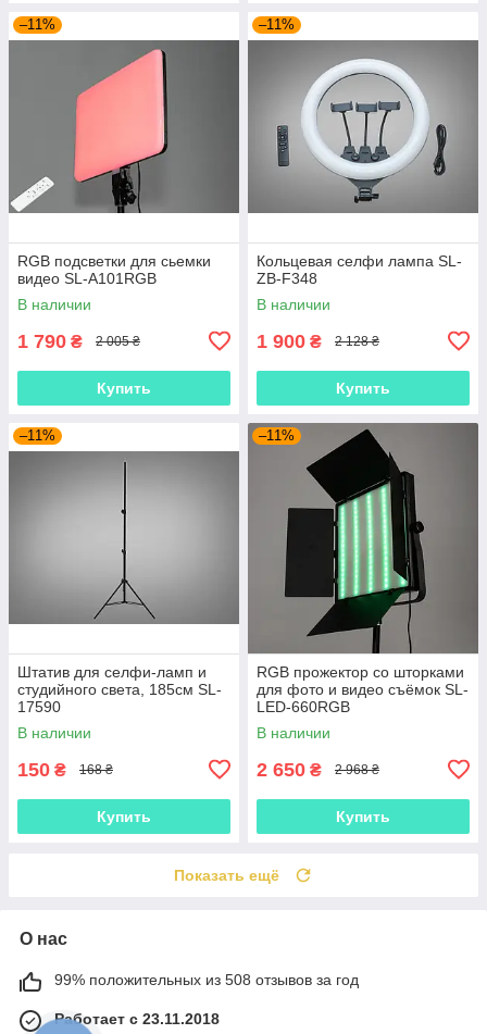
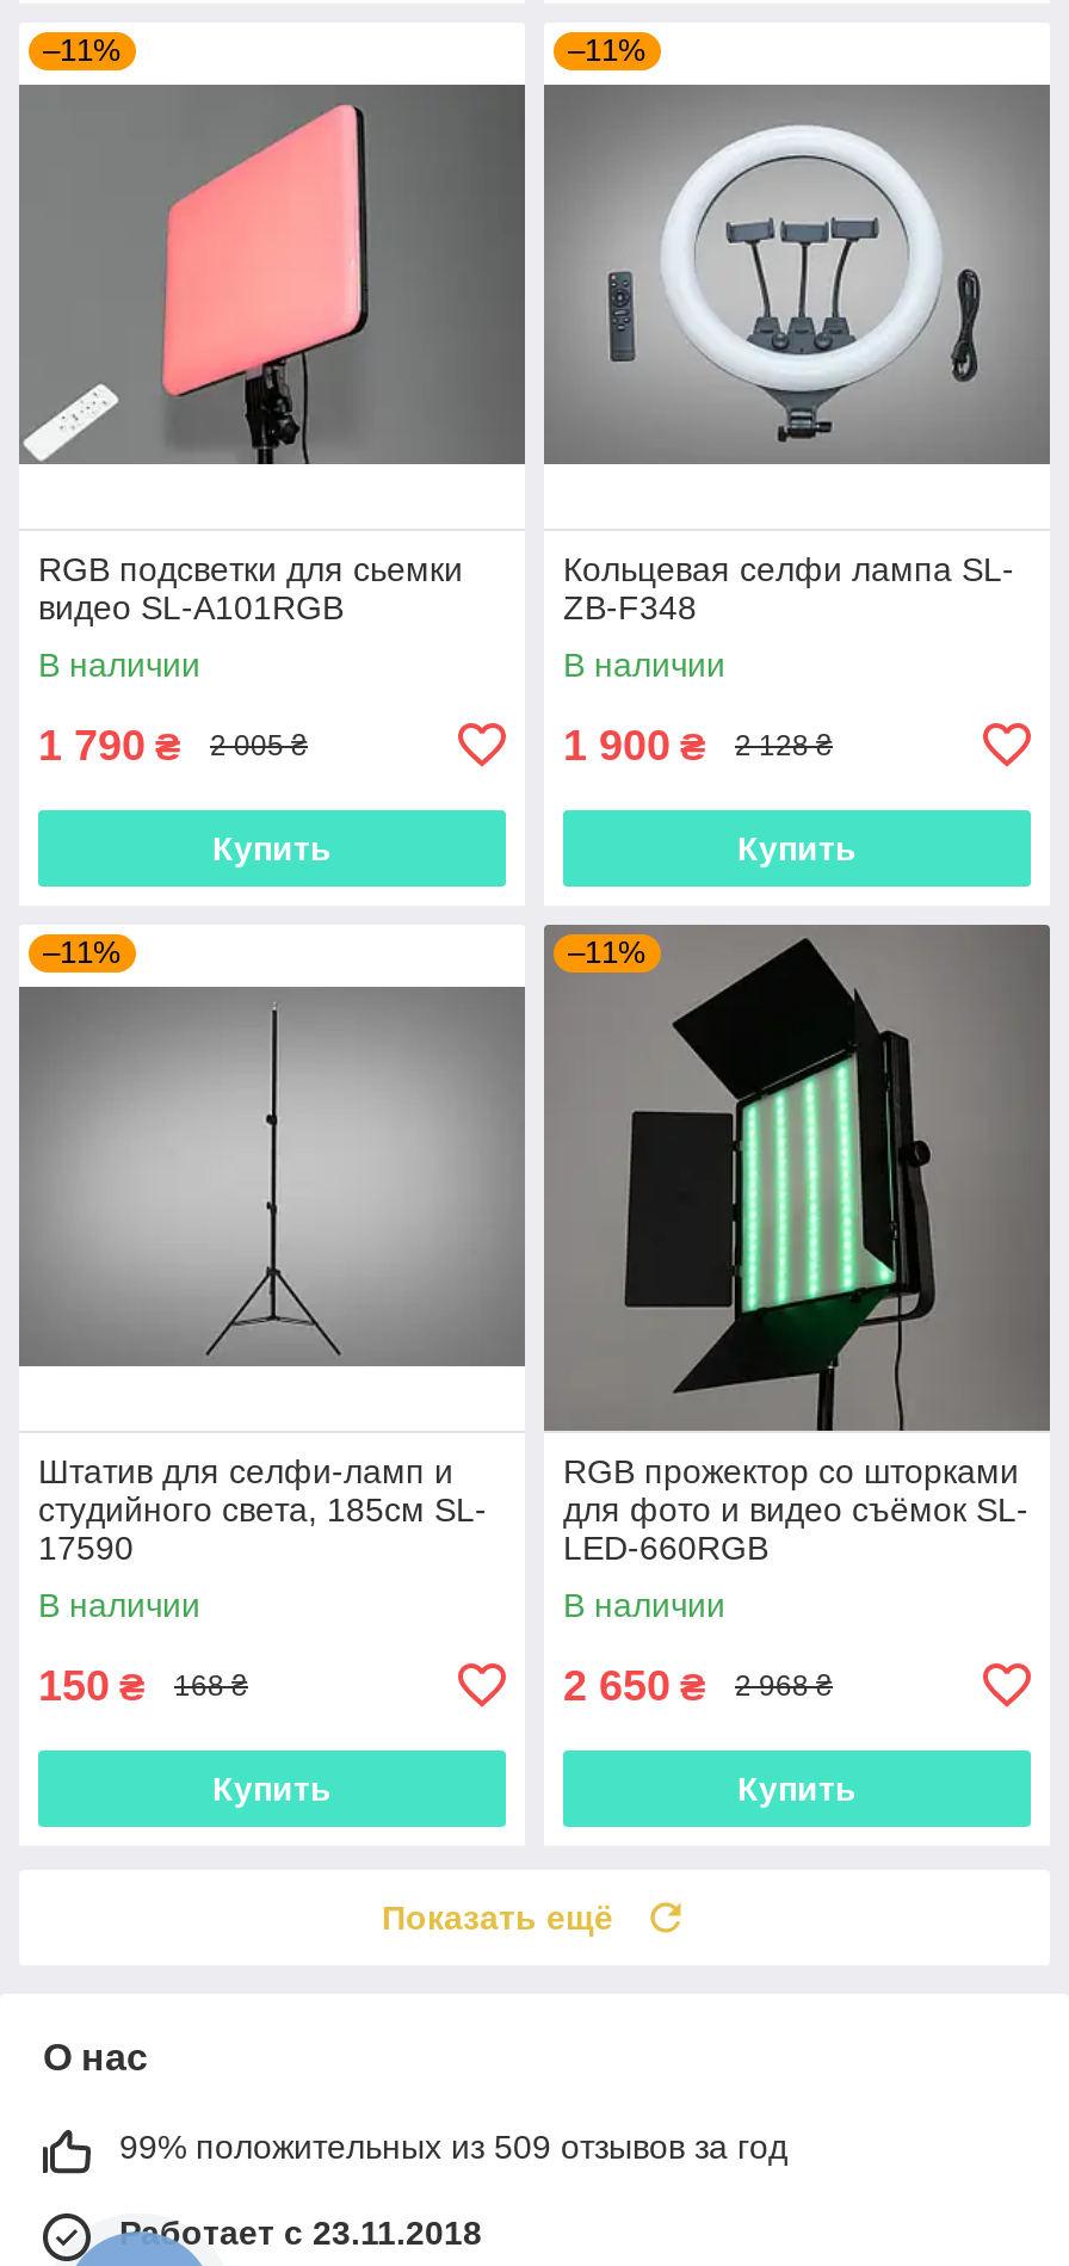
[54,971,359,988] 99% положительных из 508 отзывов за год -> [119,2127,787,2165] 99% положительных из 509 отзывов за год

